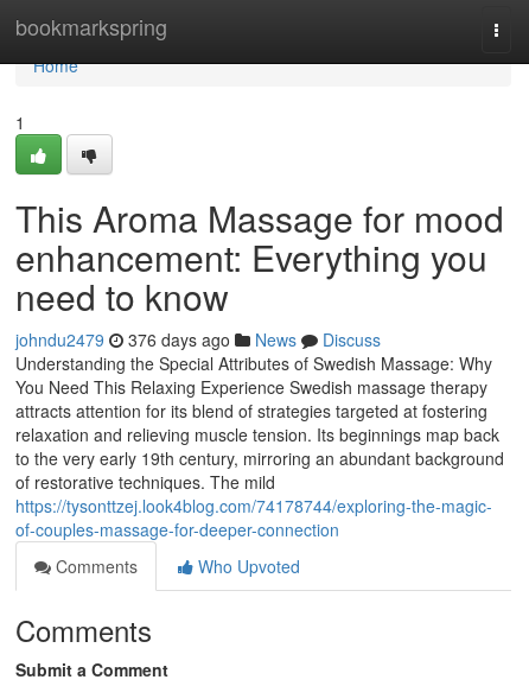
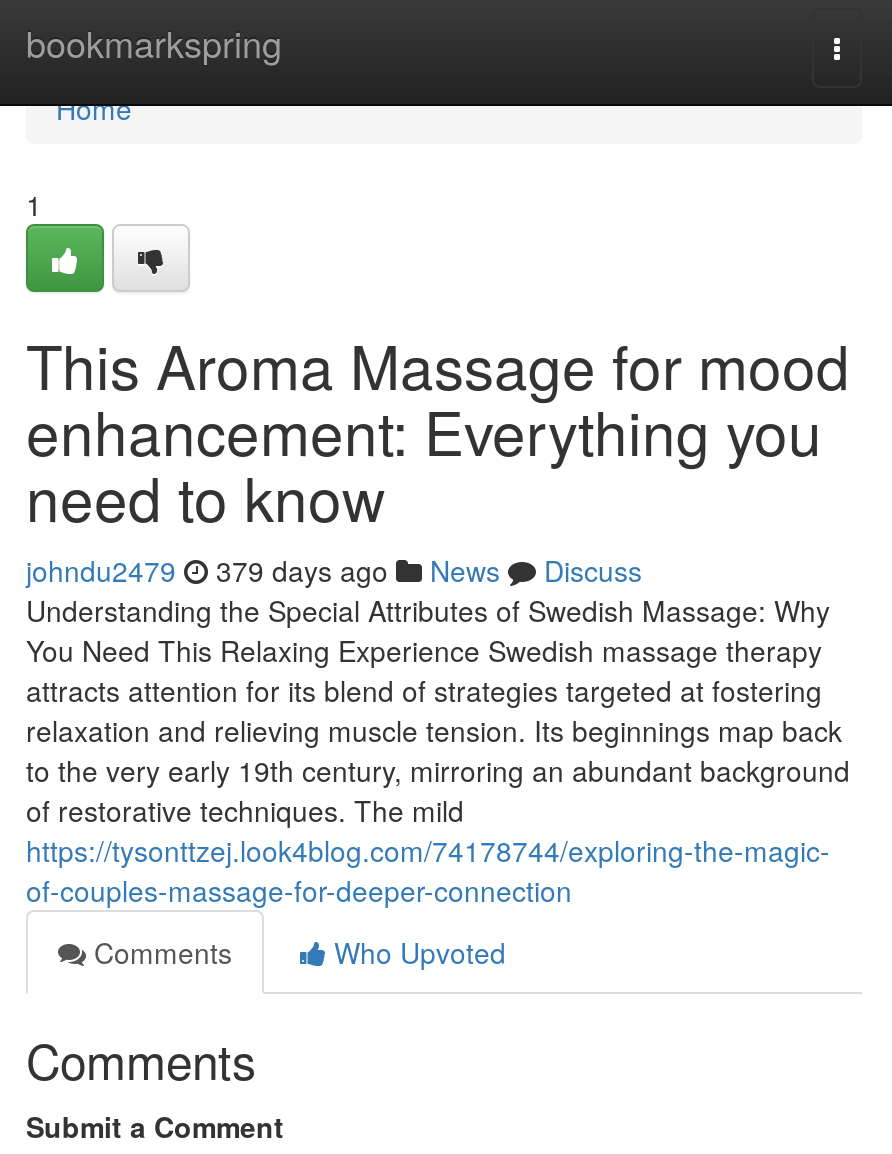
[15,328,381,351] johndu2479 376 days ago News Discuss -> [26,550,642,590] johndu2479 379 days ago News Discuss

